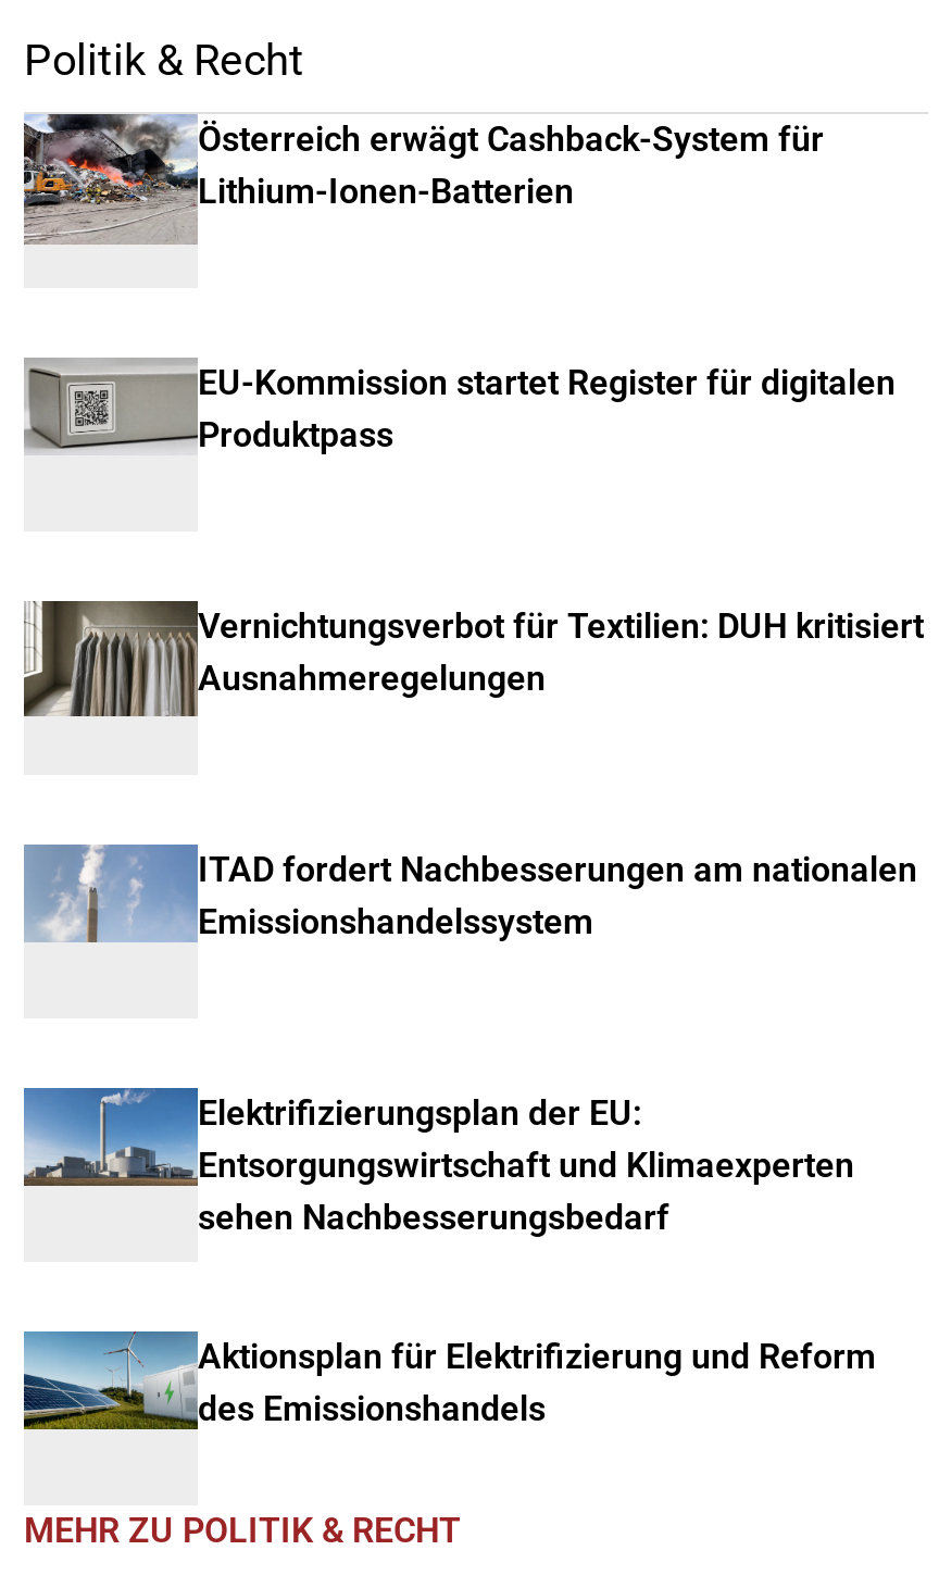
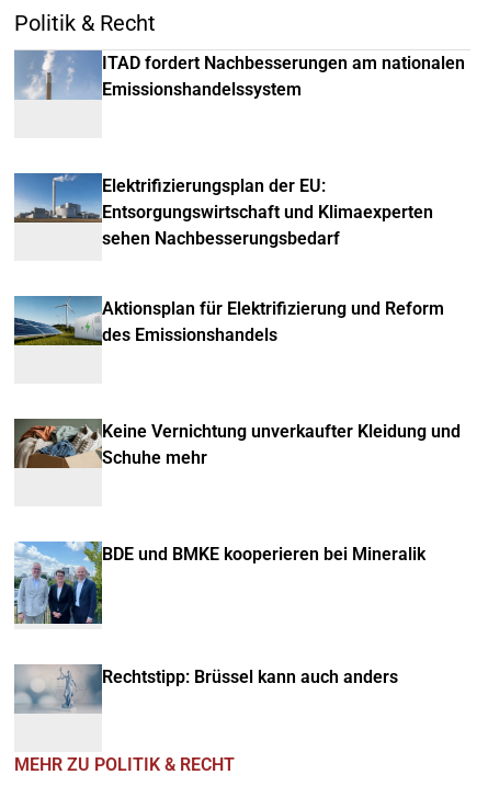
[22,112,824,247] [image] | Österreich erwägt Cashback-System für | Lithium-Ionen-Batterien -> none
[24,358,896,455] [image] | EU-Kommission startet Register für digitalen | Produktpass -> none
[22,599,924,718] [image] | Vernichtungsverbot für Textilien: DUH kritisiert | Ausnahmeregelungen -> none
moved [24,845,917,1429] -> [14,50,465,345]: [image] | ITAD fordert Nachbesserungen am nationalen | Emissionshandelssystem | Elektrifizierungsplan der EU: | Entsorgungswirtschaft und Klimaexperten | sehen Nachbesserungsbedarf | Aktionsplan für Elektrifizierung und Reform | des Emissionshandels
none -> [13,418,461,469] [image] | Keine Vernichtung unverkaufter Kleidung und | Schuhe mehr
none -> [13,542,425,625] [image] | BDE und BMKE kooperieren bei Mineralik
none -> [13,664,398,714] [image] | Rechtstipp: Brüssel kann auch anders

